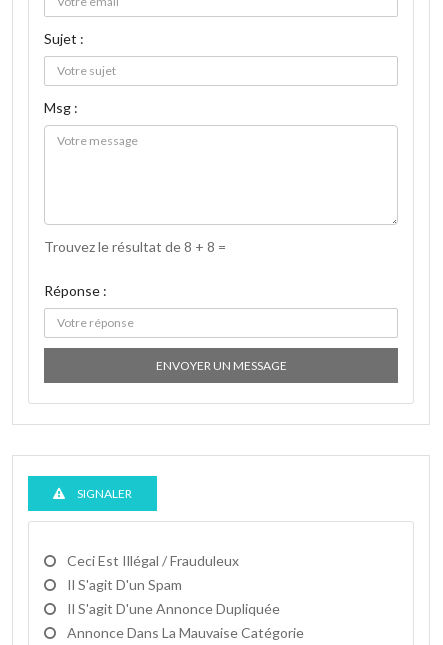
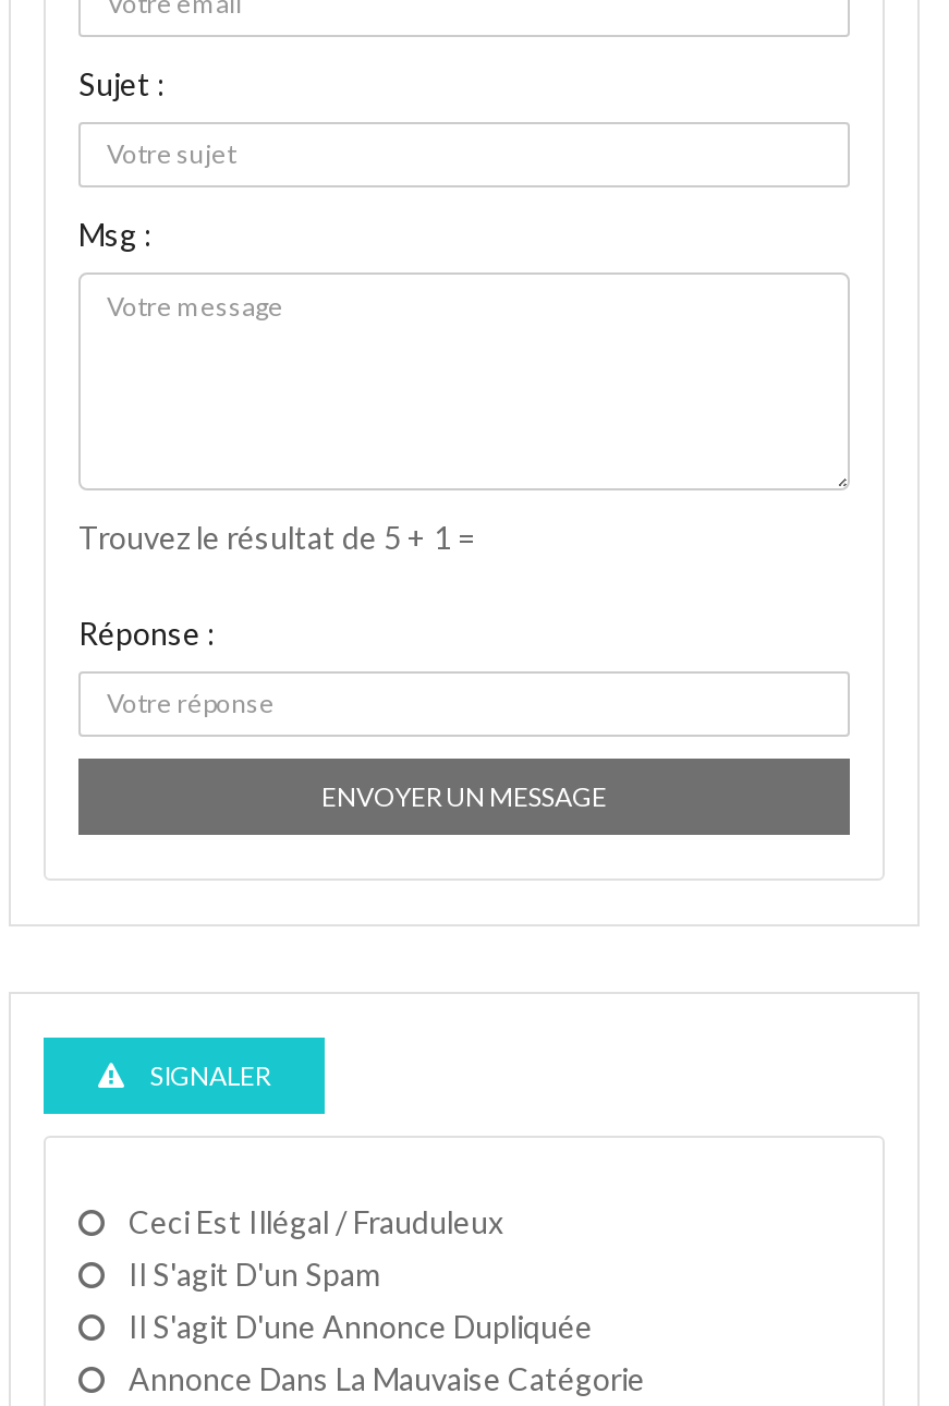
[44,238,226,255] Trouvez le résultat de 8 + 8 = -> [78,519,475,556] Trouvez le résultat de 5 + 1 =

